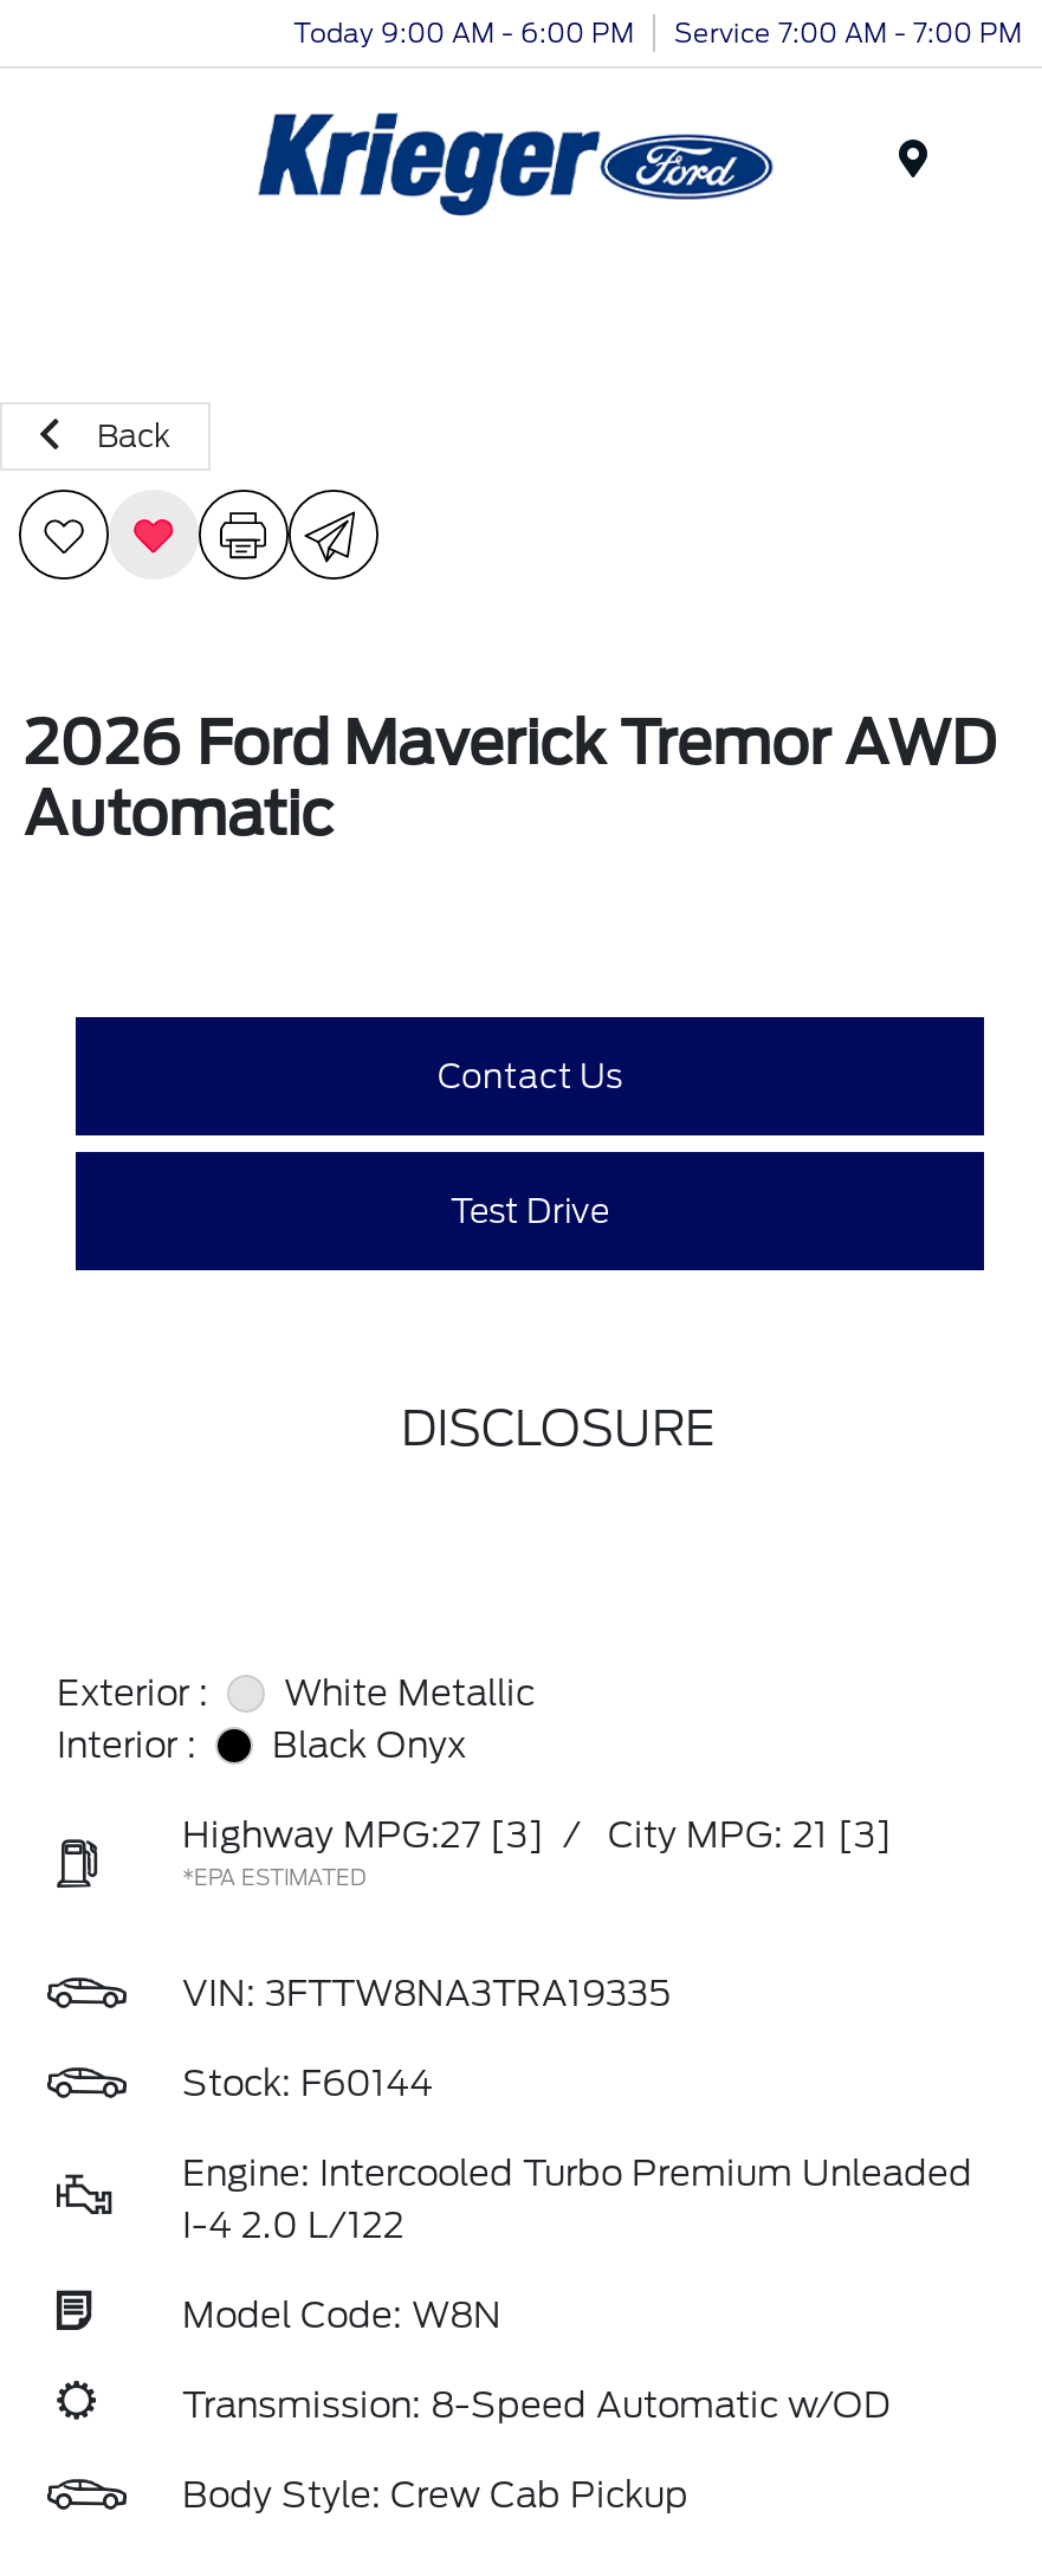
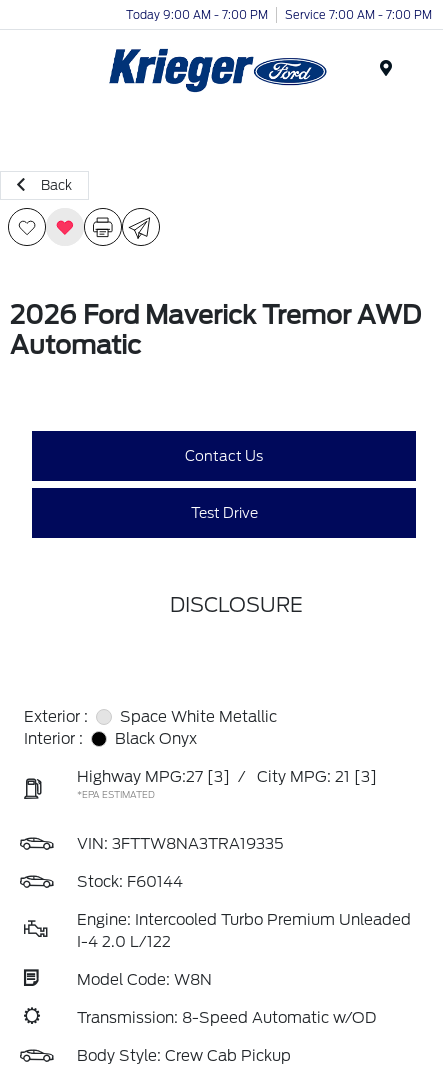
[293,15,1022,48] Today 9:00 AM - 6:00 PM Service 7:00 AM - 7:00 PM -> [126,7,432,21] Today 9:00 AM - 7:00 PM Service 7:00 AM - 7:00 PM
[284,1672,535,1715] White Metallic -> [120,708,277,726] Space White Metallic

